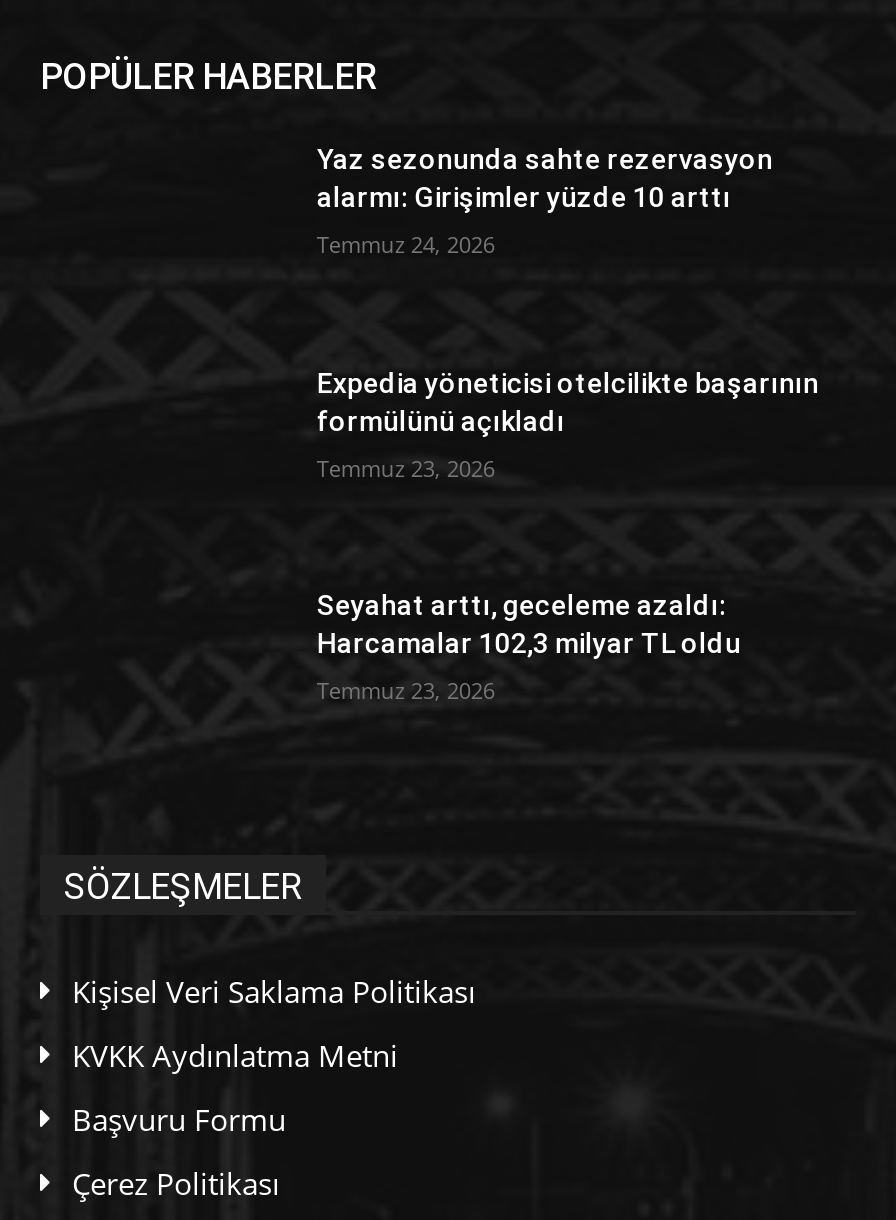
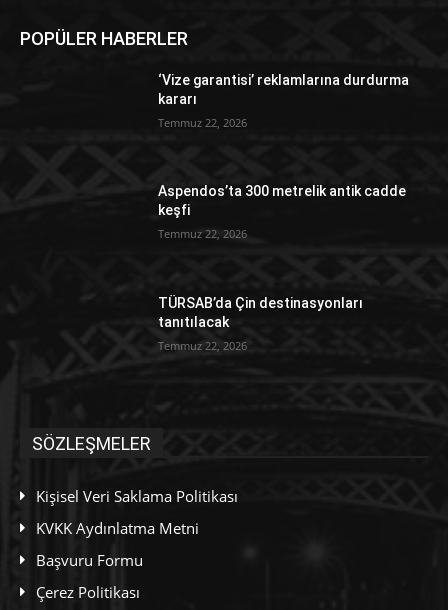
[317,143,773,213] Yaz sezonunda sahte rezervasyon | alarmı: Girişimler yüzde 10 arttı -> [158,71,409,106] ‘Vize garantisi’ reklamlarına durdurma | kararı
[317,229,495,259] Temmuz 24, 2026 -> [158,114,247,129] Temmuz 22, 2026
[317,366,819,436] Expedia yöneticisi otelcilikte başarının | formülünü açıkladı -> [158,183,406,218] Aspendos’ta 300 metrelik antik cadde | keşfi
[317,452,495,482] Temmuz 23, 2026 -> [158,226,247,241] Temmuz 22, 2026
[317,590,741,660] Seyahat arttı, geceleme azaldı: | Harcamalar 102,3 milyar TL oldu -> [158,295,363,330] TÜRSAB’da Çin destinasyonları | tanıtılacak
[317,676,495,706] Temmuz 23, 2026 -> [158,338,247,353] Temmuz 22, 2026

